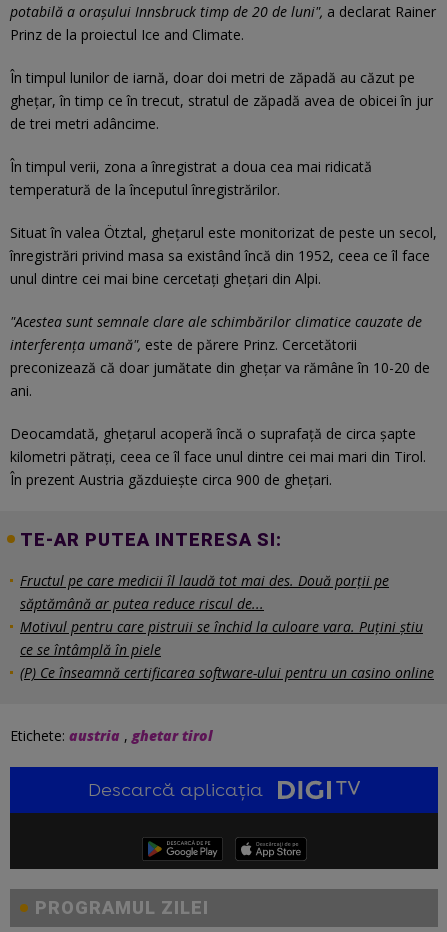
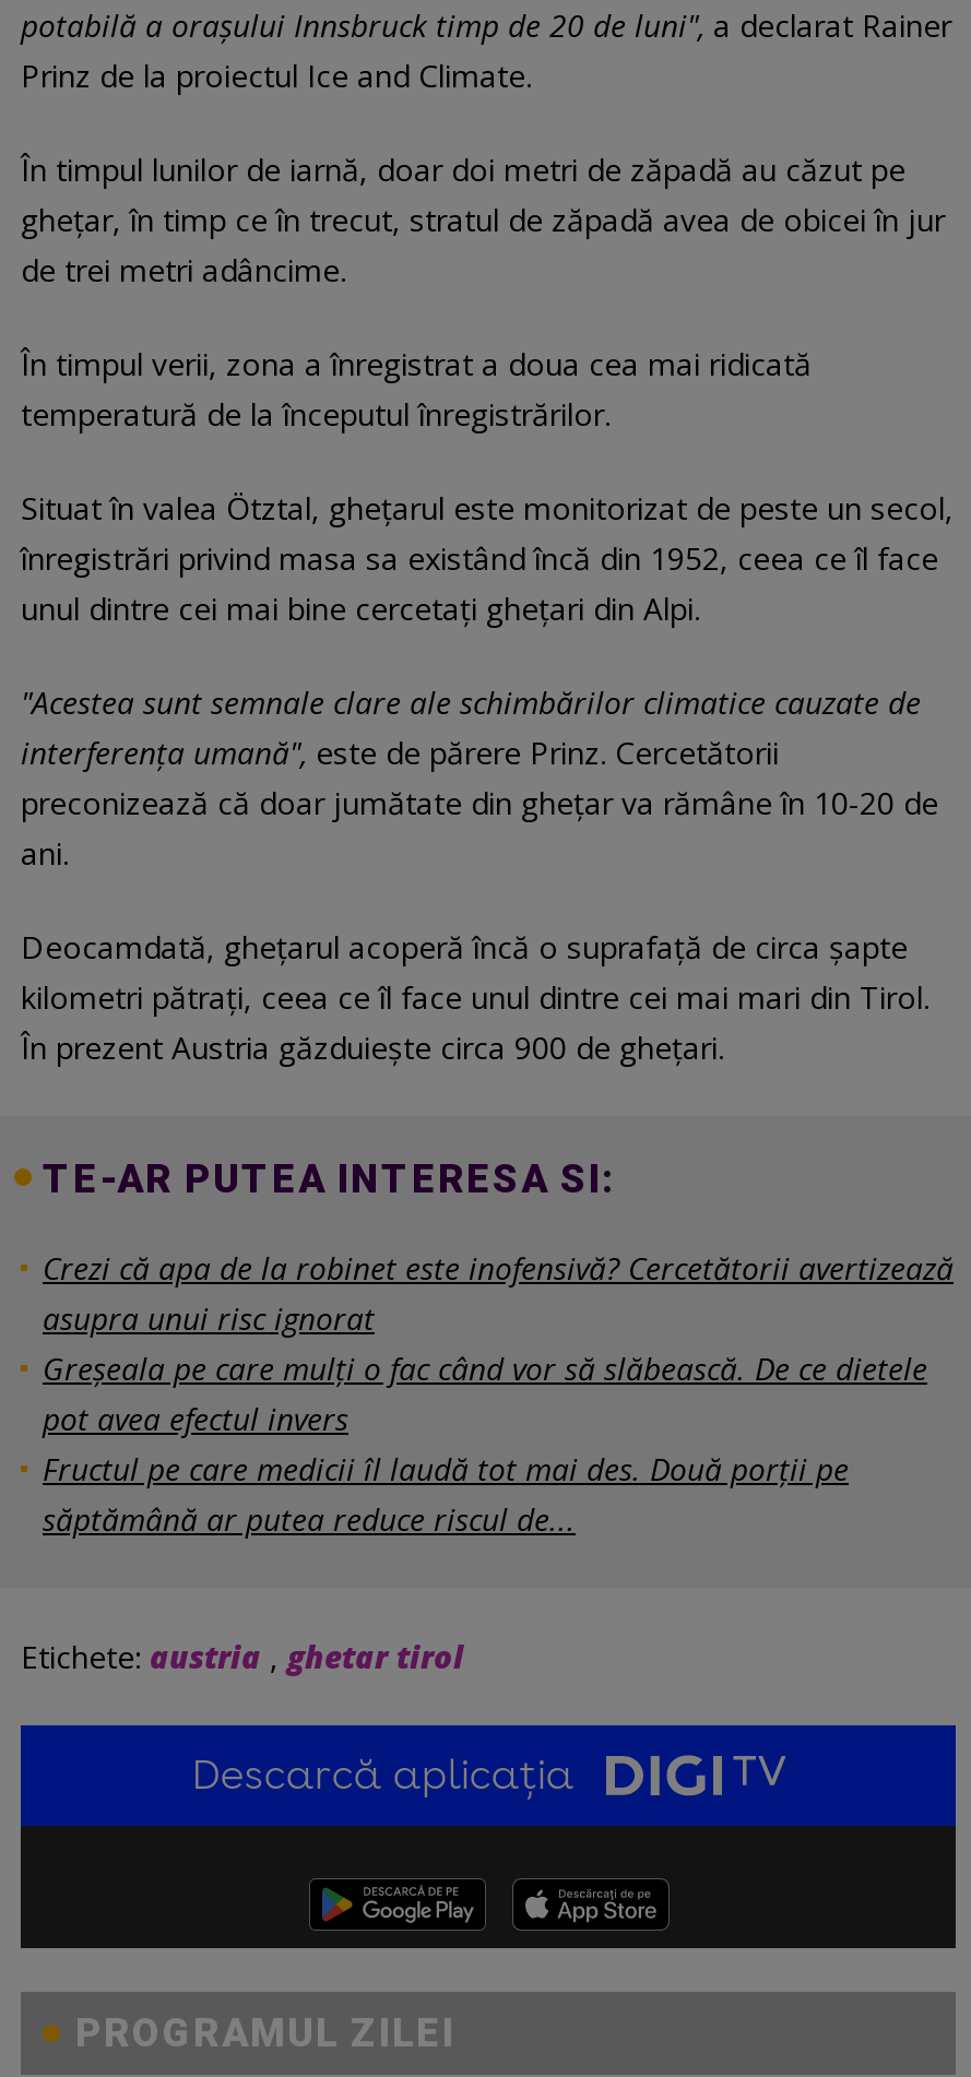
none -> [43,1248,954,1440] Crezi că apa de la robinet este inofensivă? Cercetătorii avertizează | asupra unui risc ignorat | Greșeala pe care mulți o fac când vor să slăbească. De ce dietele | pot avea efectul invers
moved [20,571,389,613] -> [43,1449,849,1541]: Fructul pe care medicii îl laudă tot mai des. Două porții pe | săptămână ar putea reduce riscul de...
[20,617,434,682] Motivul pentru care pistruii se închid la culoare vara. Puțini știu | ce se întâmplă în piele | (P) Ce înseamnă certificarea software-ului pentru un casino online -> none

